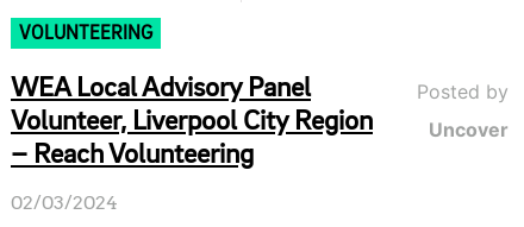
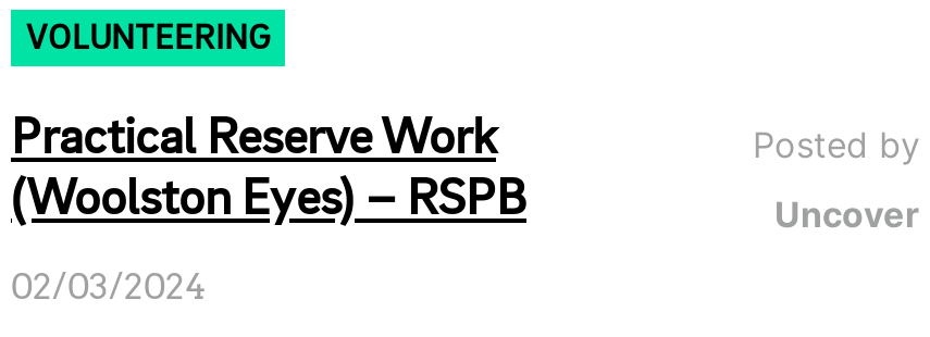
[11,75,373,170] WEA Local Advisory Panel | Volunteer, Liverpool City Region | – Reach Volunteering -> [11,115,526,228] Practical Reserve Work | (Woolston Eyes) – RSPB

